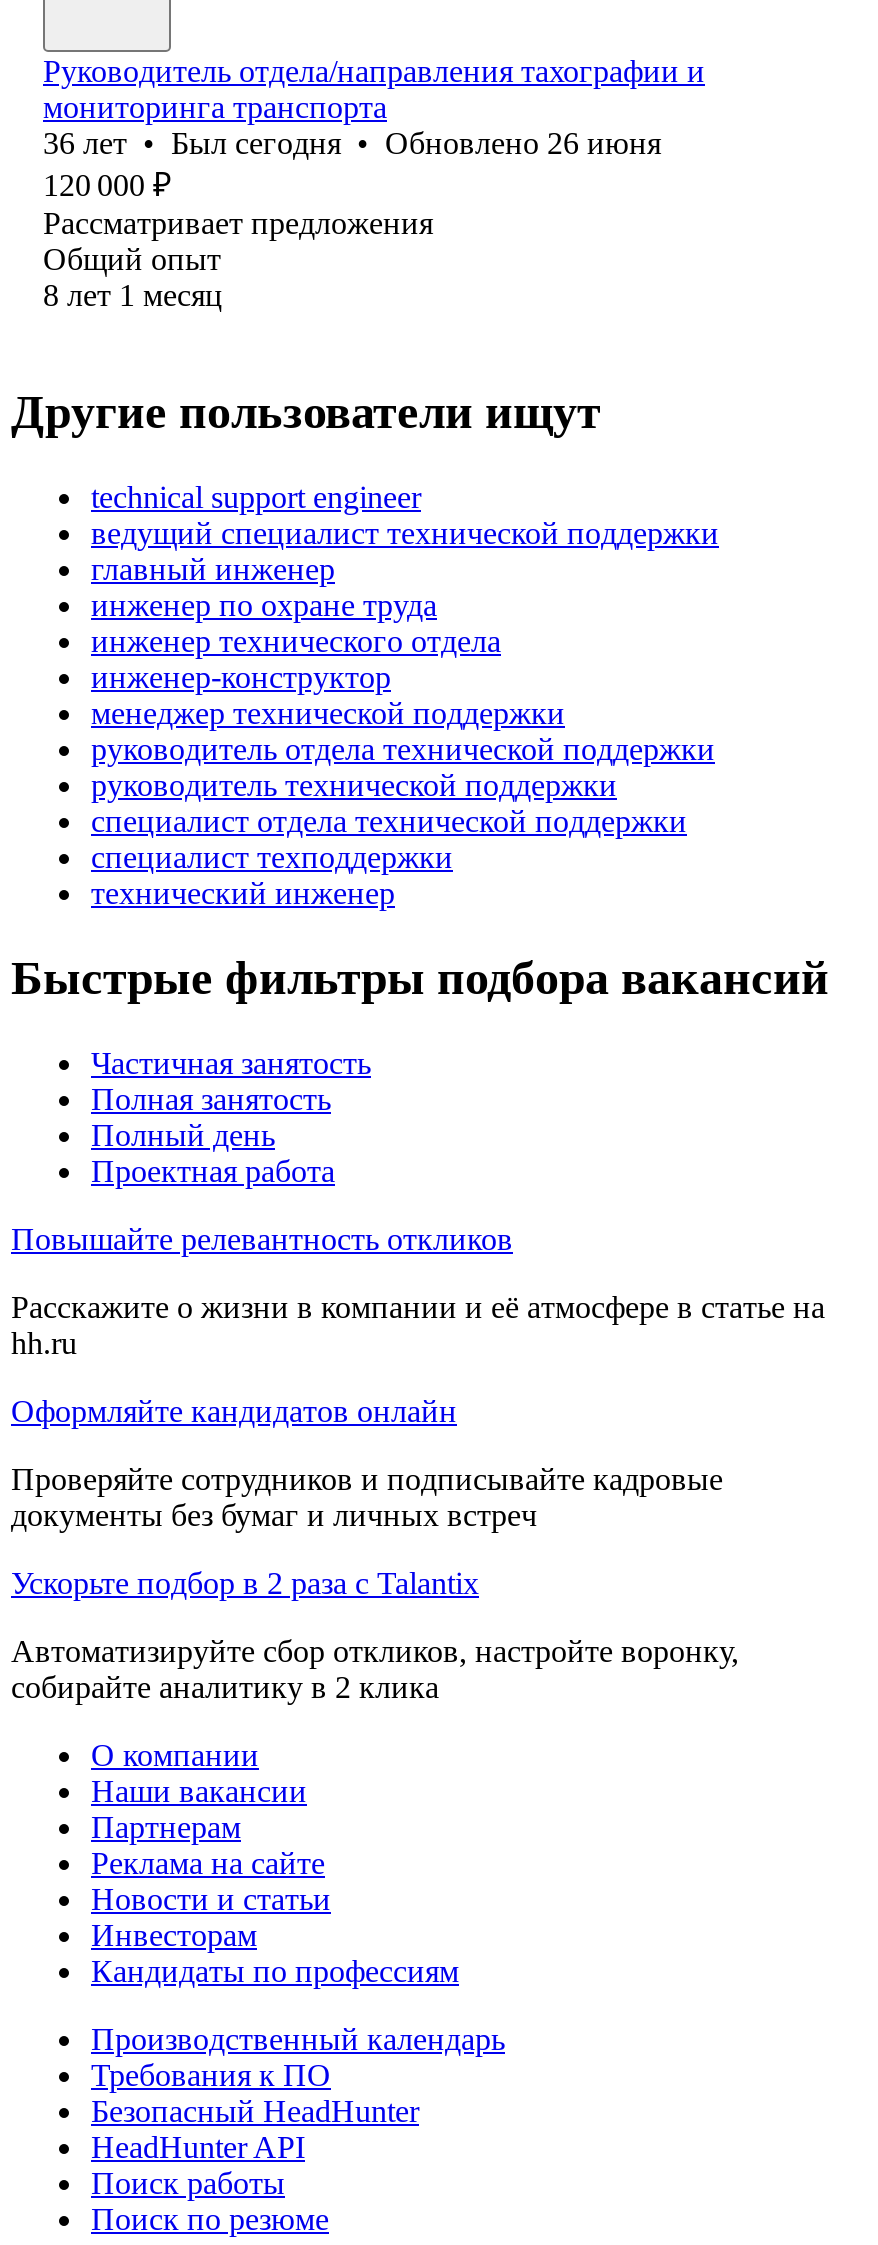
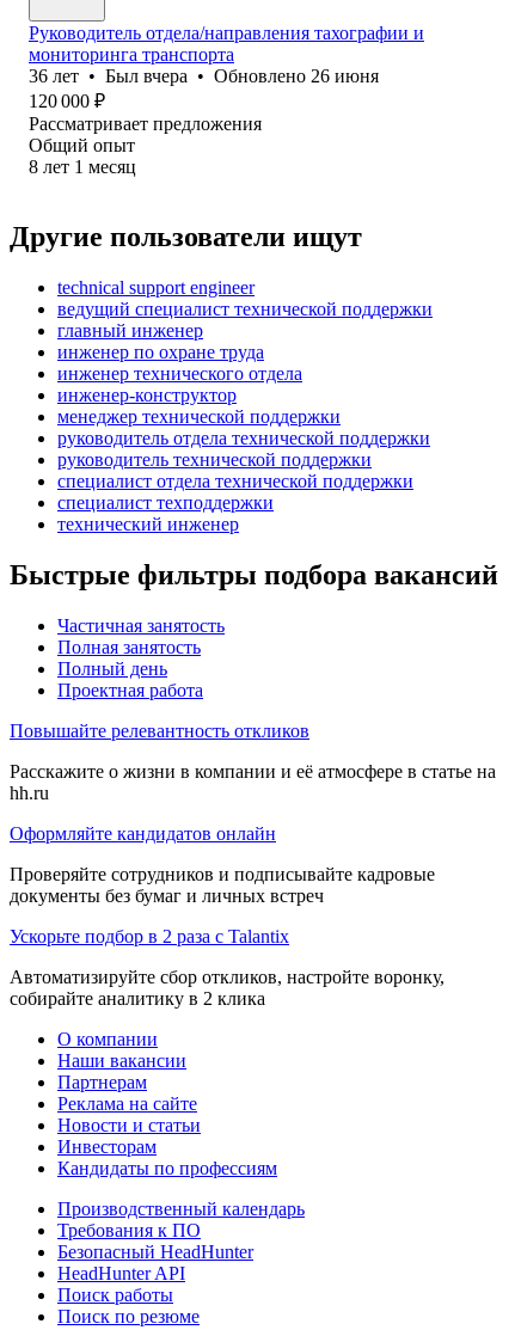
[43,126,661,160] 36 лет • Был сегодня • Обновлено 26 июня -> [29,66,379,86] 36 лет • Был вчера • Обновлено 26 июня

